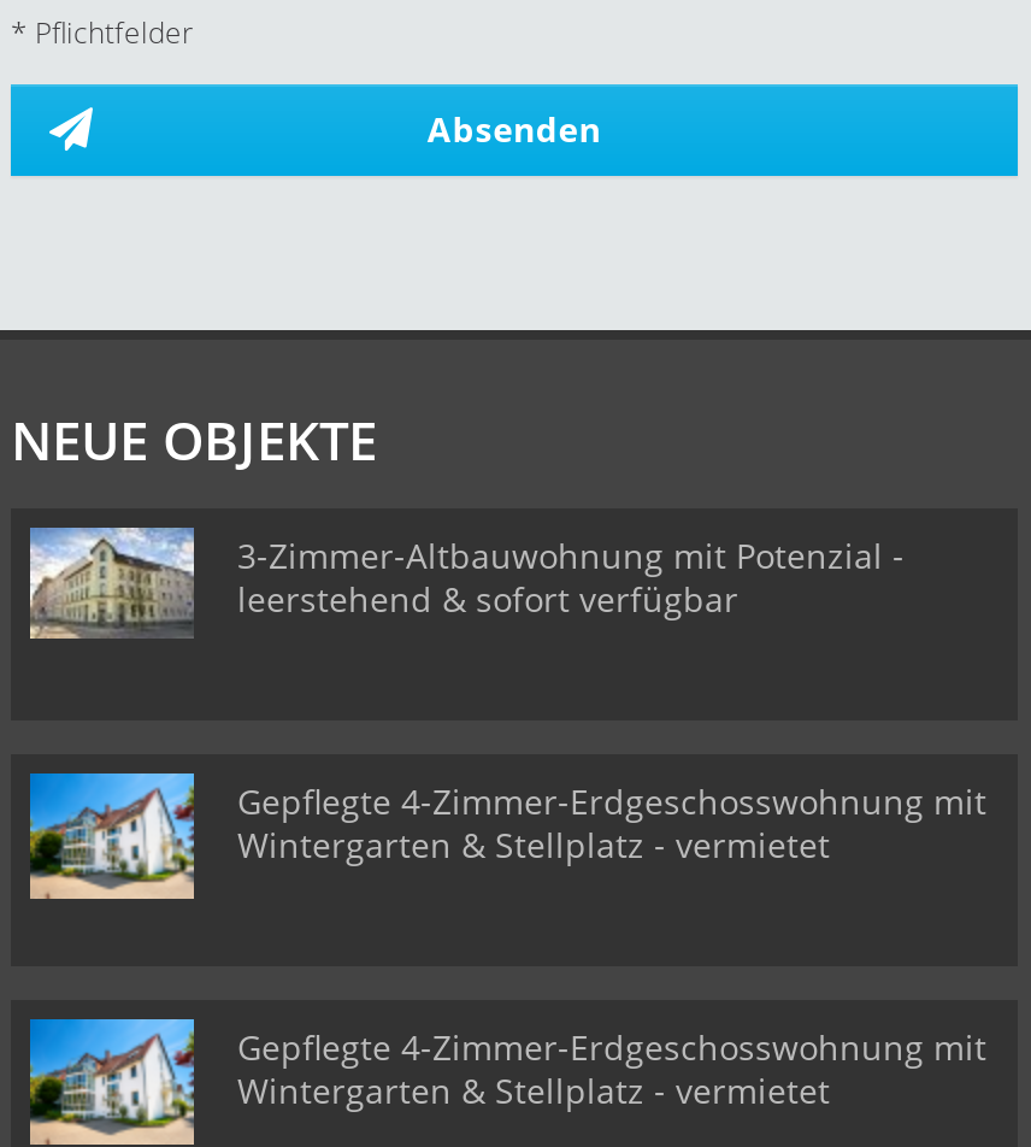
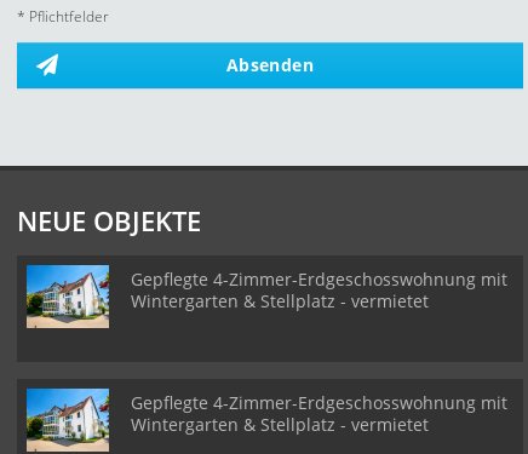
[28,525,905,641] [image] | 3-Zimmer-Altbauwohnung mit Potenzial - | leerstehend & sofort verfügbar -> none

